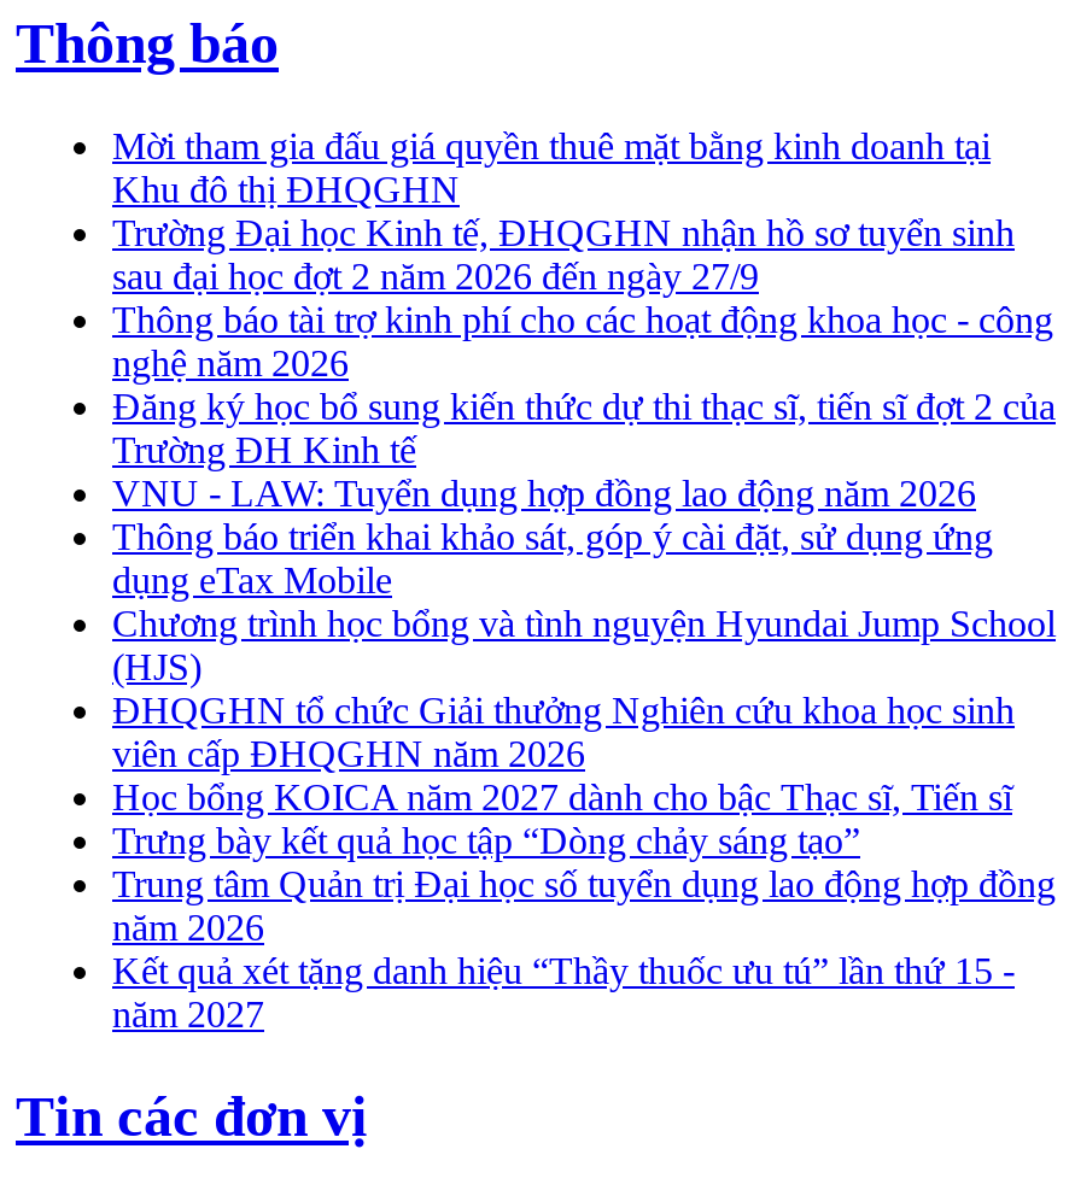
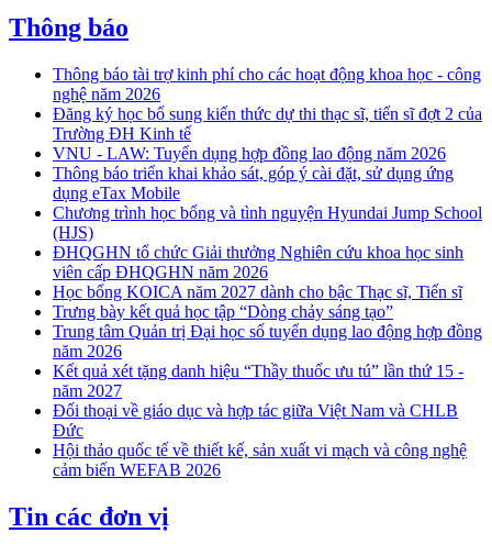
[112,126,1015,297] Mời tham gia đấu giá quyền thuê mặt bằng kinh doanh tại | Khu đô thị ĐHQGHN | Trường Đại học Kinh tế, ĐHQGHN nhận hồ sơ tuyển sinh | sau đại học đợt 2 năm 2026 đến ngày 27/9 -> none
moved [112,299,1056,1035] -> [53,65,482,400]: Thông báo tài trợ kinh phí cho các hoạt động khoa học - công | nghệ năm 2026 | Đăng ký học bổ sung kiến thức dự thi thạc sĩ, tiến sĩ đợt 2 của | ... | Kết quả xét tặng danh hiệu “Thầy thuốc ưu tú” lần thứ 15 - | năm 2027
none -> [53,401,467,479] Đối thoại về giáo dục và hợp tác giữa Việt Nam và CHLB | Đức | Hội thảo quốc tế về thiết kế, sản xuất vi mạch và công nghệ | cảm biến WEFAB 2026

